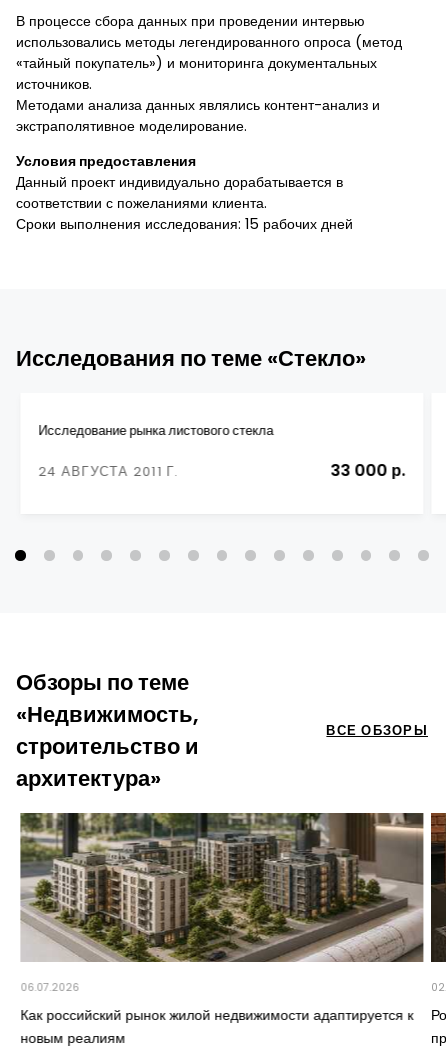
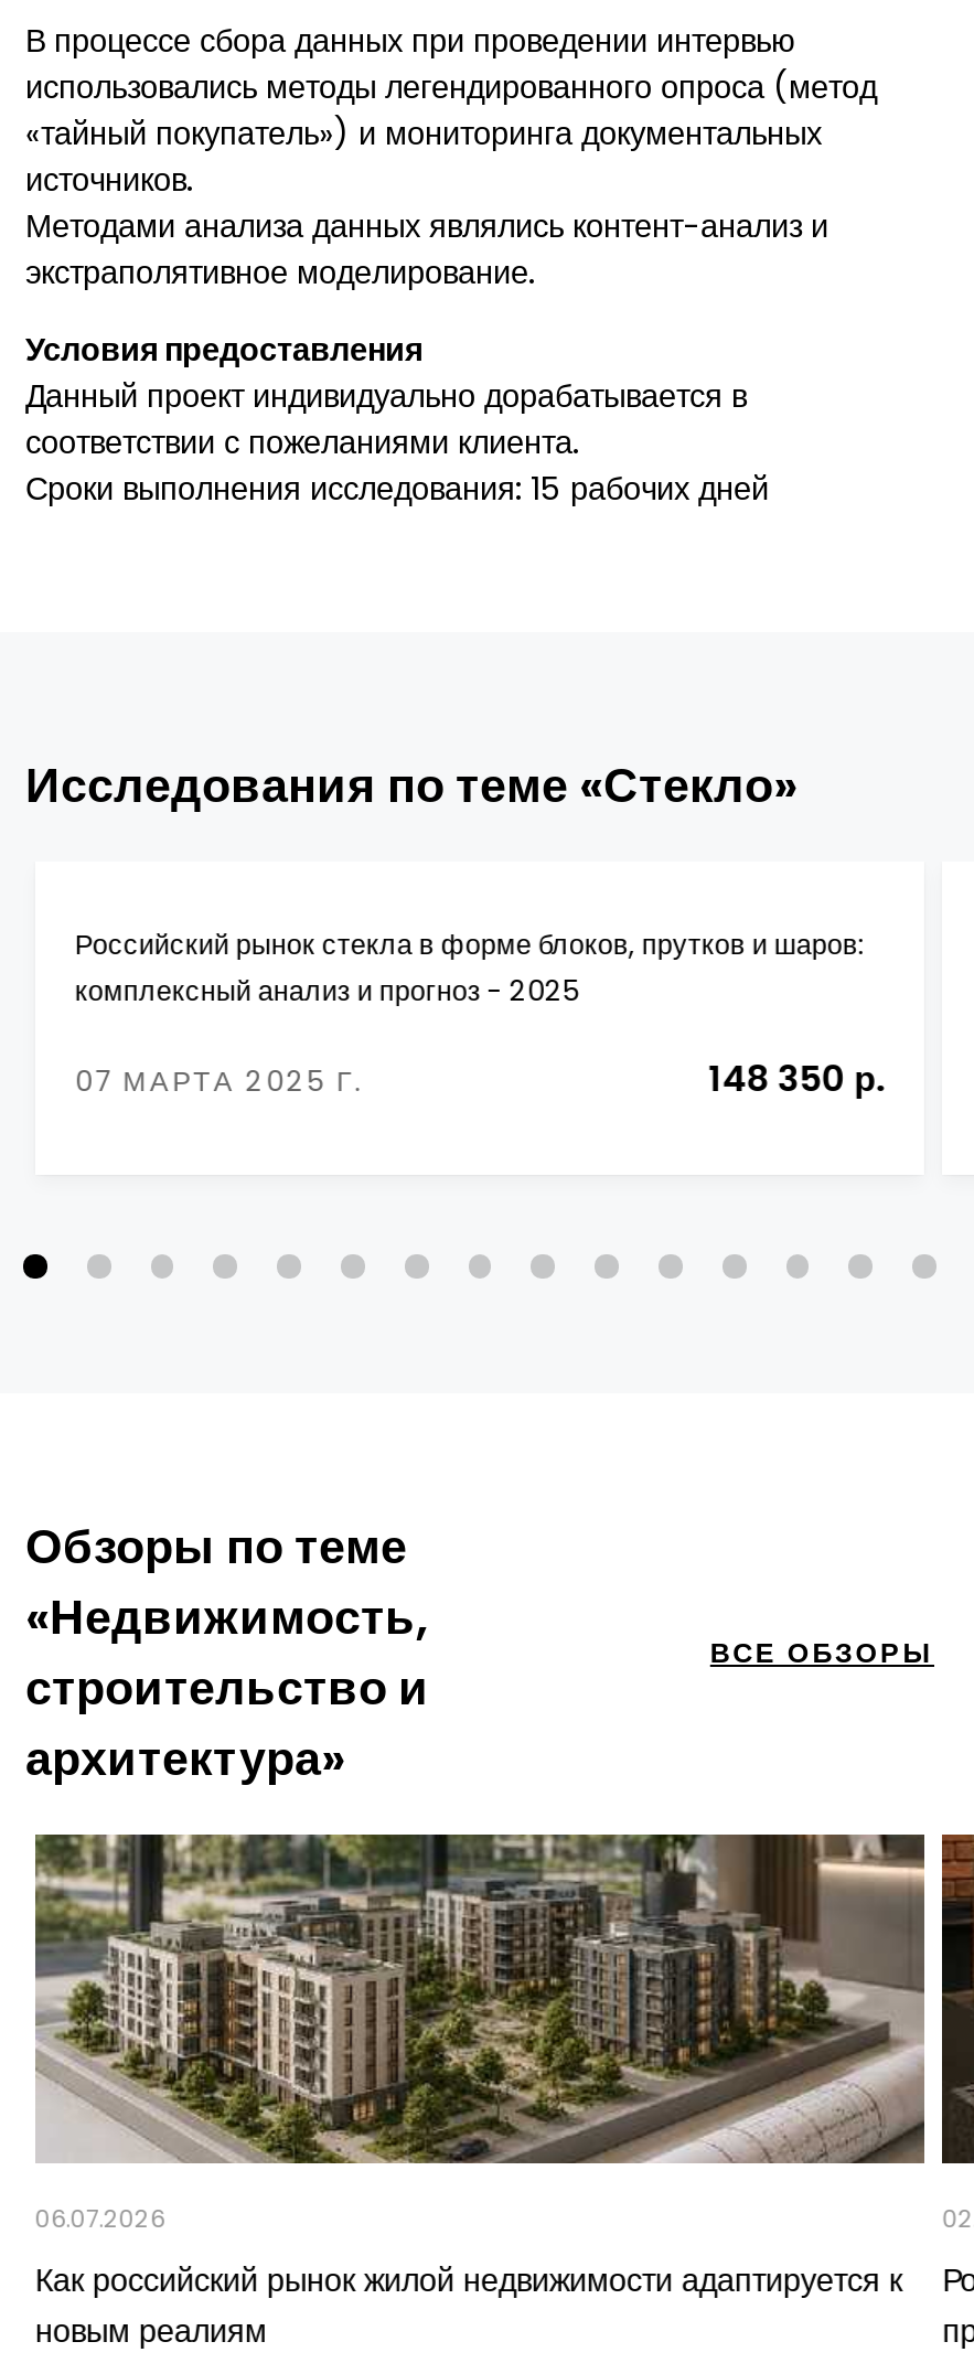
[38,422,273,439] Исследование рынка листового стекла -> [75,926,865,1010] Российский рынок стекла в форме блоков, прутков и шаров: | комплексный анализ и прогноз - 2025
[38,459,406,482] 24 АВГУСТА 2011 Г. | 33 000 р. -> [75,1055,885,1105] 07 МАРТА 2025 Г. | 148 350 р.

